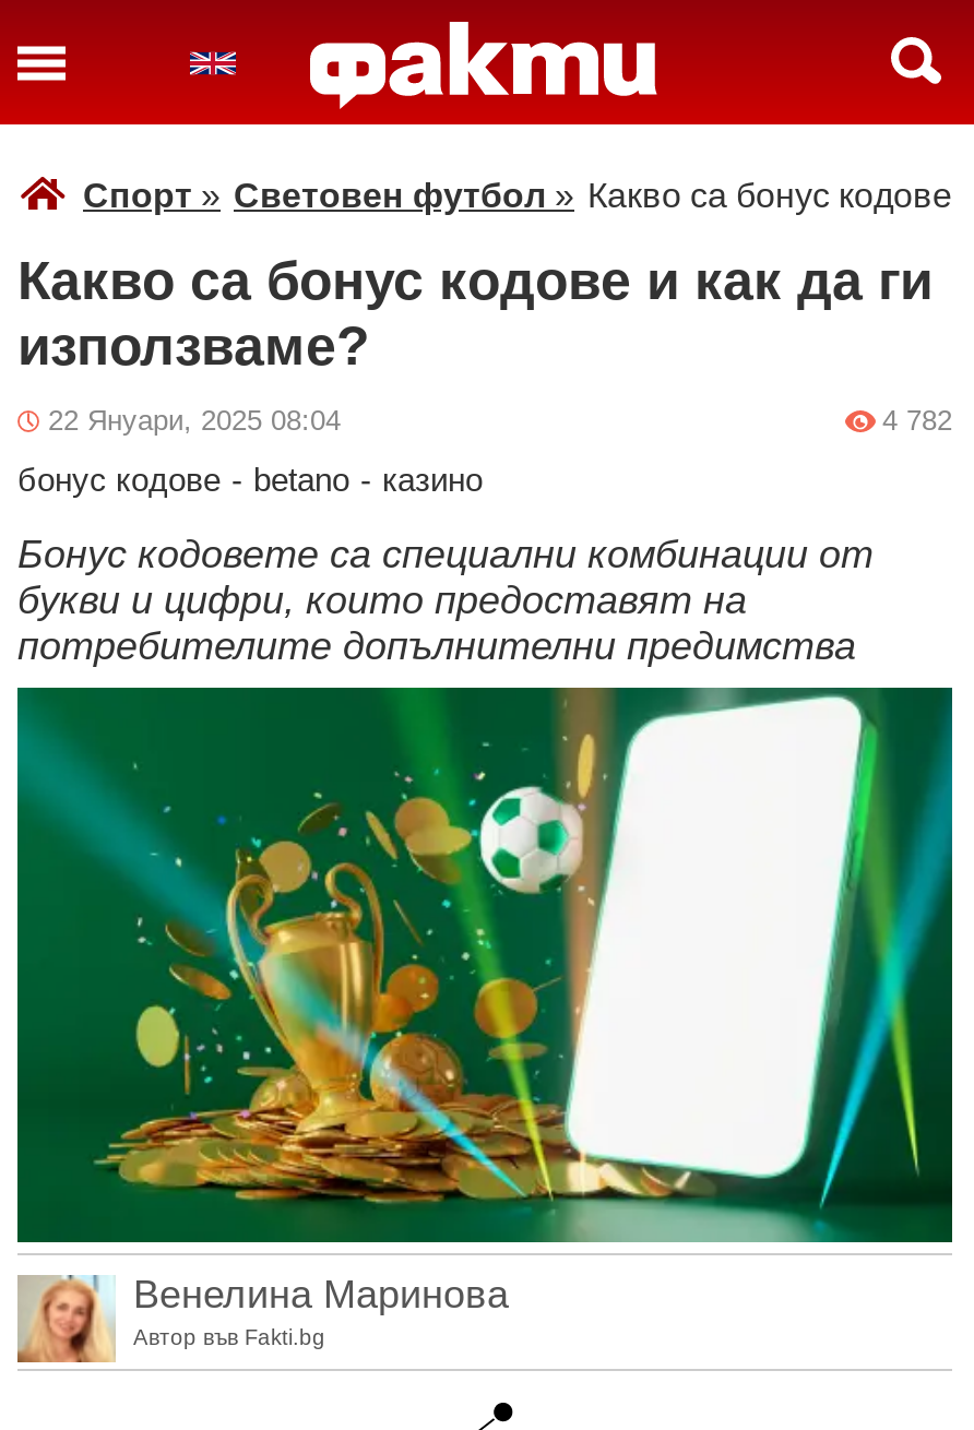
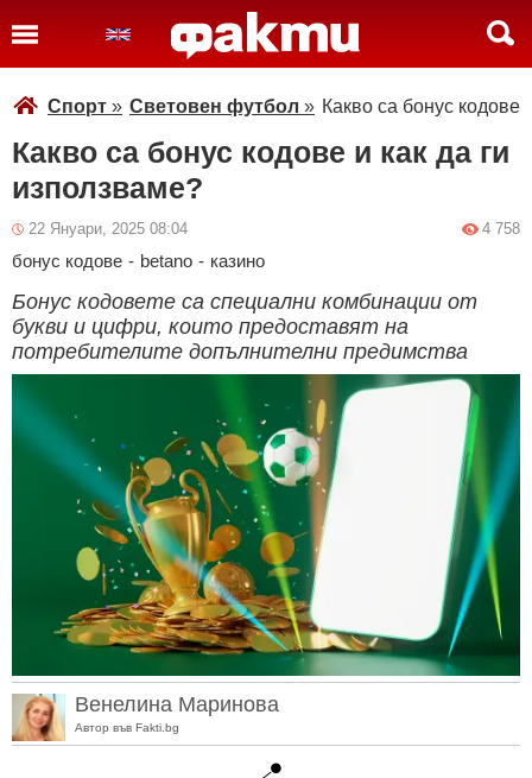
[882,404,952,437] 4 782 -> [482,220,520,238] 4 758

